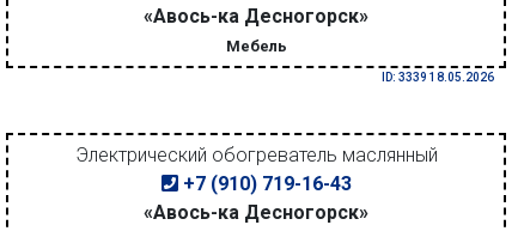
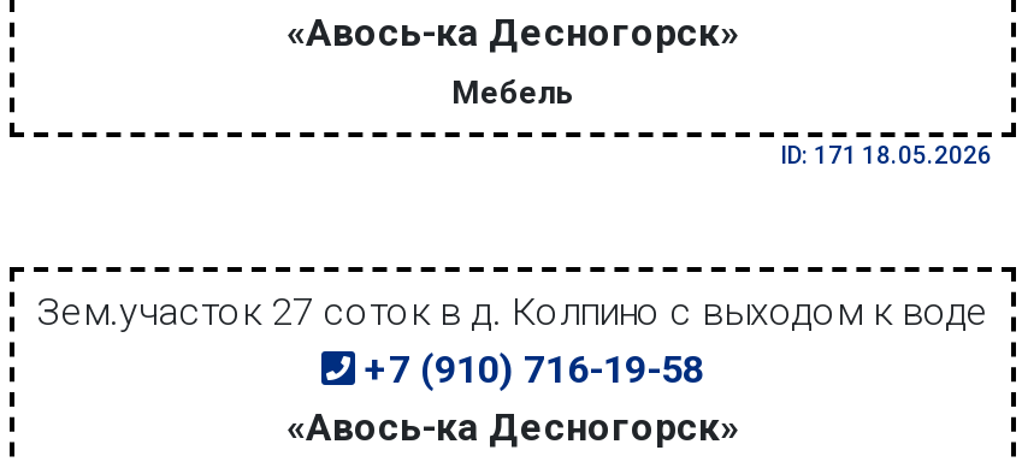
[382,71,494,84] ID: 3339 18.05.2026 -> [780,142,992,169] ID: 171 18.05.2026
[75,144,437,195] Электрический обогреватель маслянный | +7 (910) 719-16-43 -> [37,289,988,393] Зем.участок 27 соток в д. Колпино с выходом к воде | +7 (910) 716-19-58

